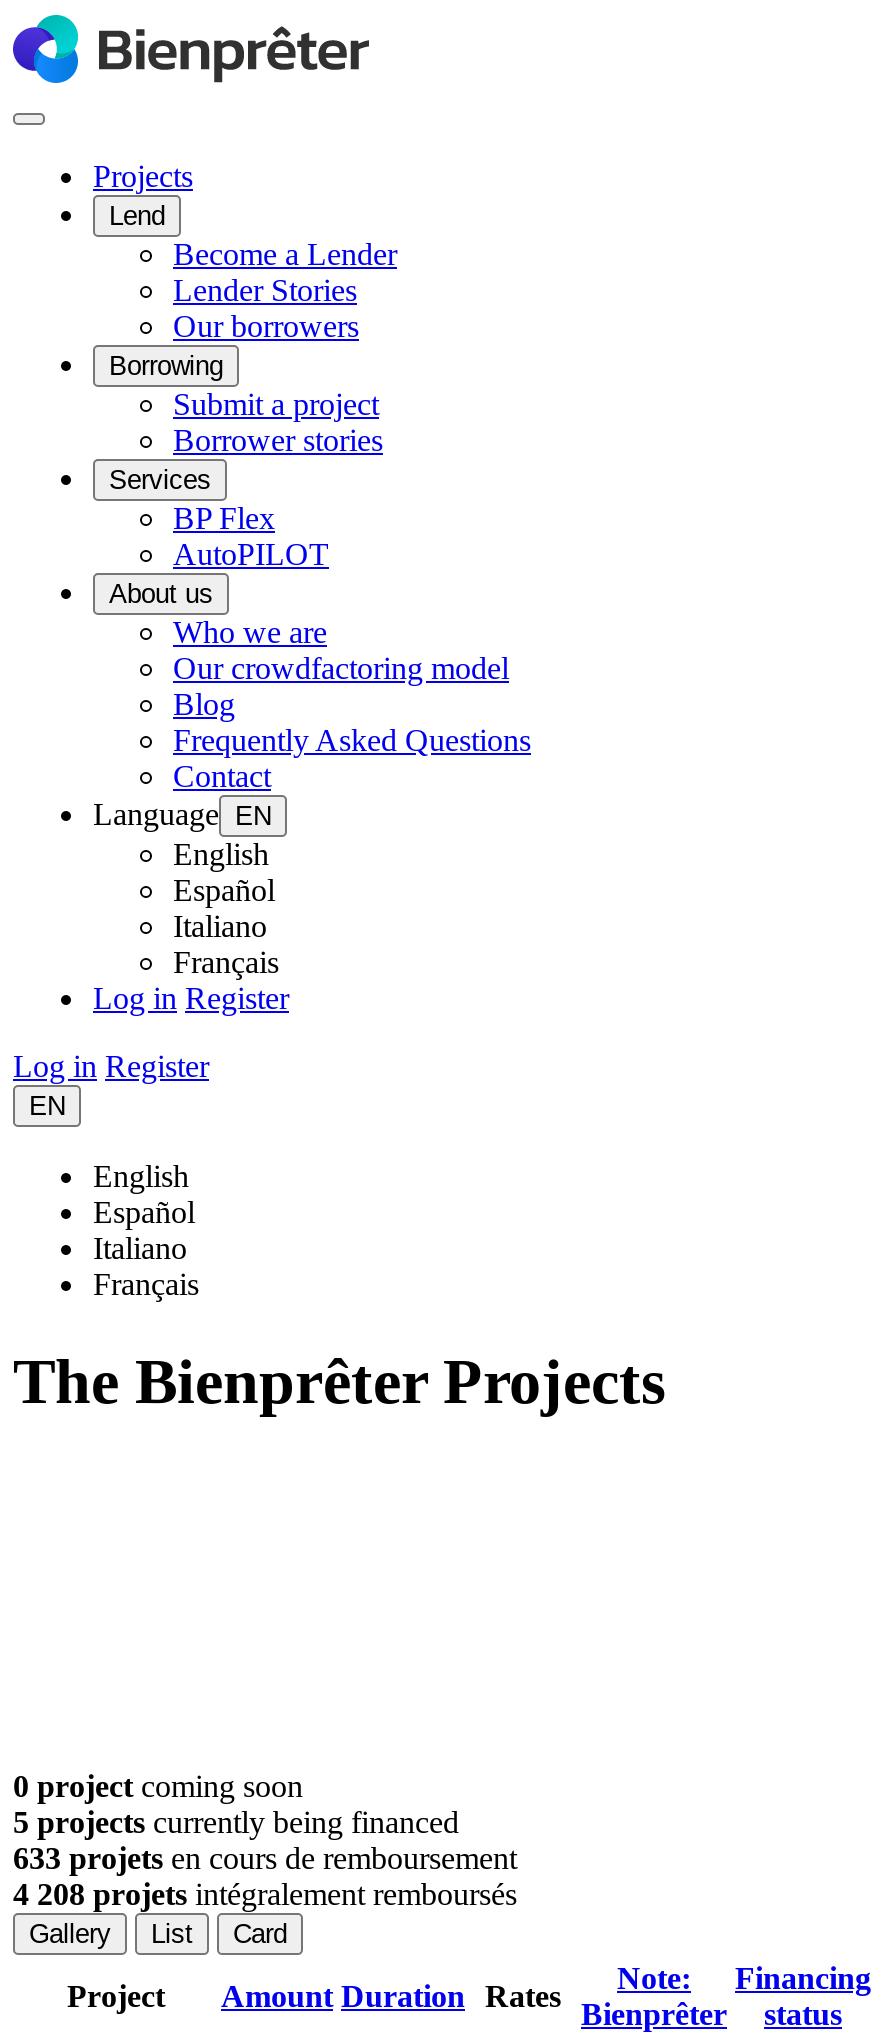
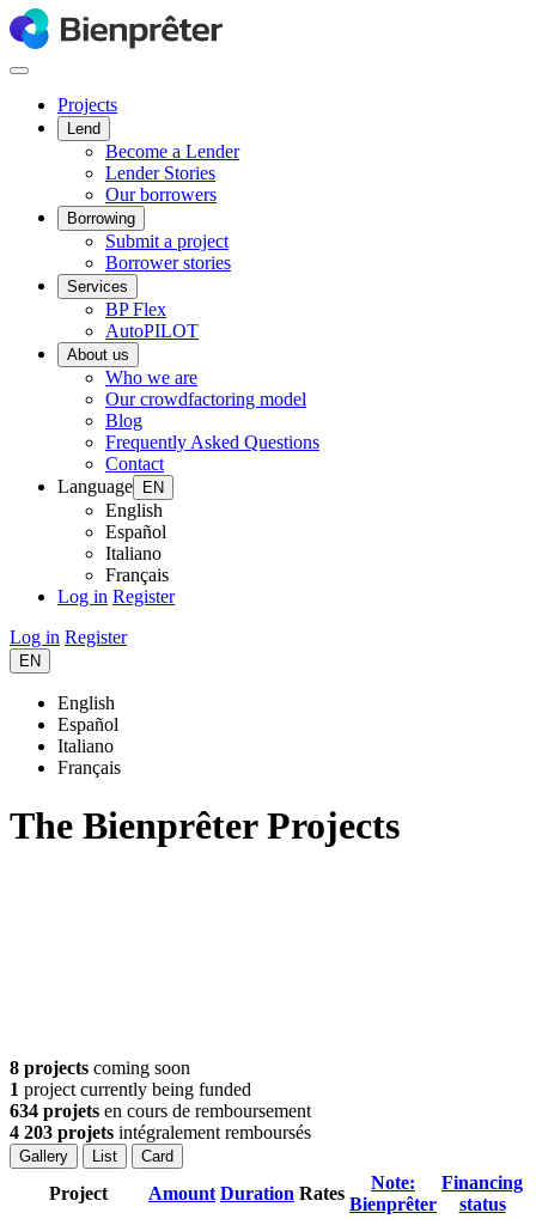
[13,1769,303,1803] 0 project coming soon -> [10,1057,190,1078] 8 projects coming soon
[13,1805,459,1839] 5 projects currently being financed -> [10,1079,251,1099] 1 project currently being funded
[13,1841,517,1875] 633 projets en cours de remboursement -> [10,1100,311,1121] 634 projets en cours de remboursement
[13,1877,517,1911] 4 208 projets intégralement remboursés -> [10,1122,311,1142] 4 203 projets intégralement remboursés

